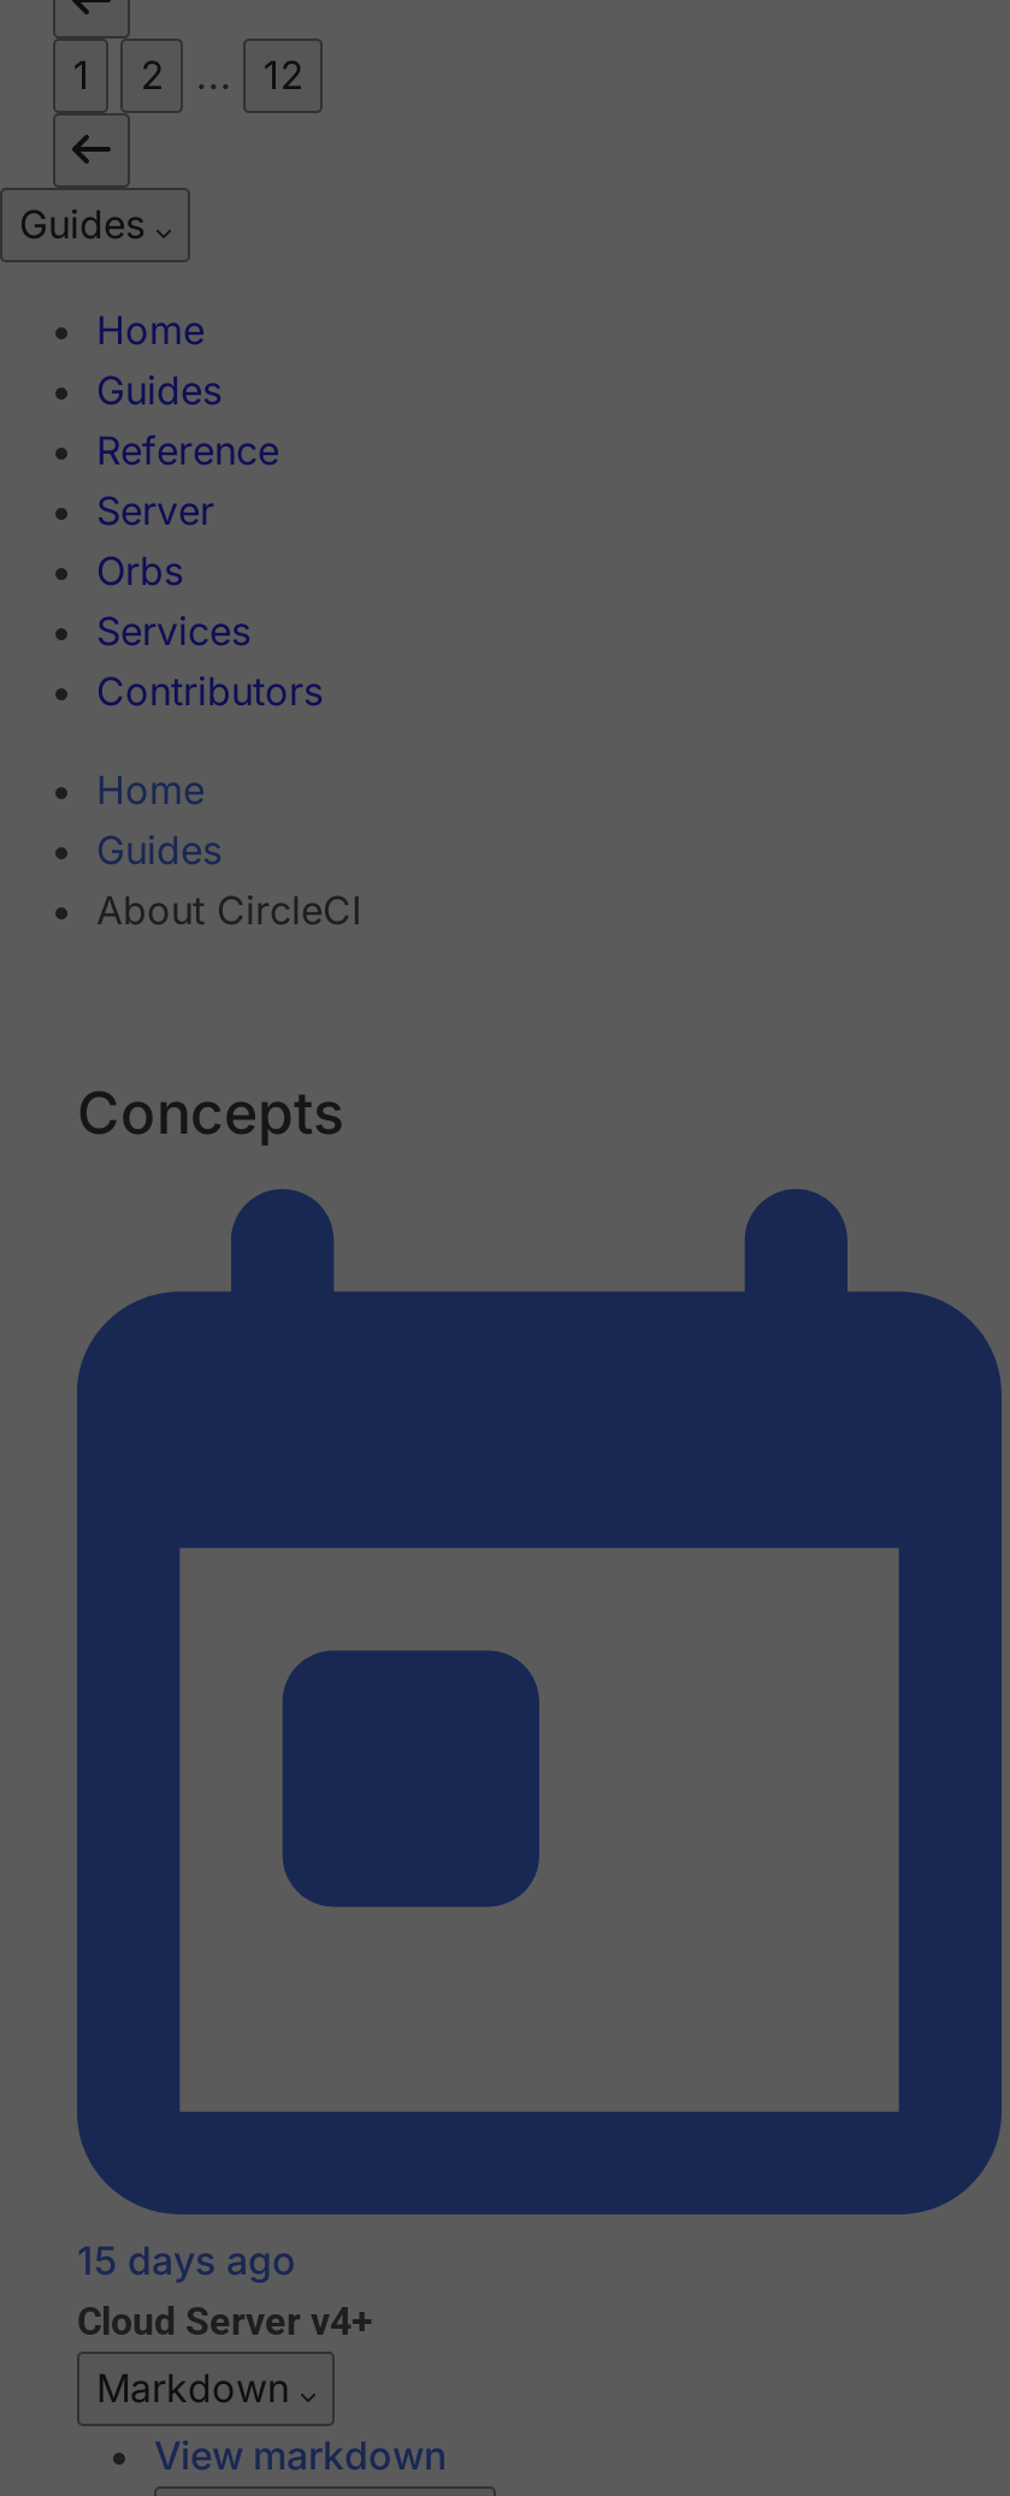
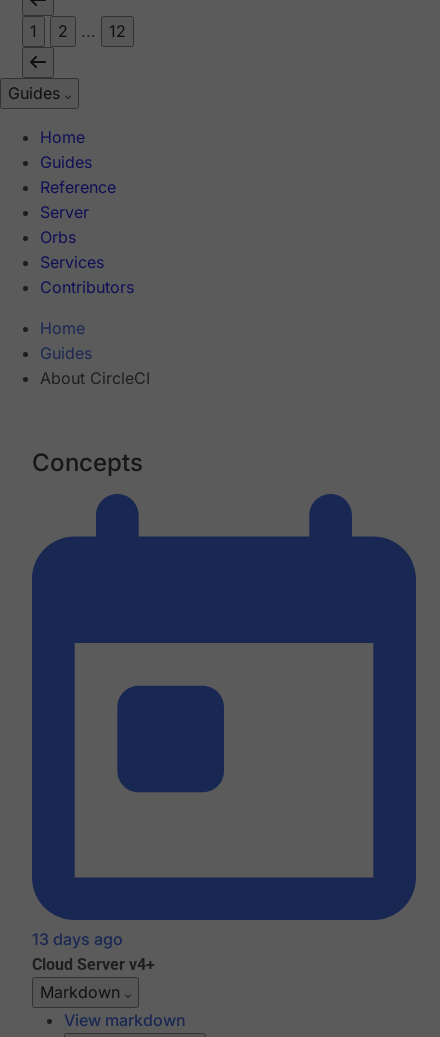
[77,2237,296,2285] 15 days ago -> [32,929,123,949] 13 days ago

